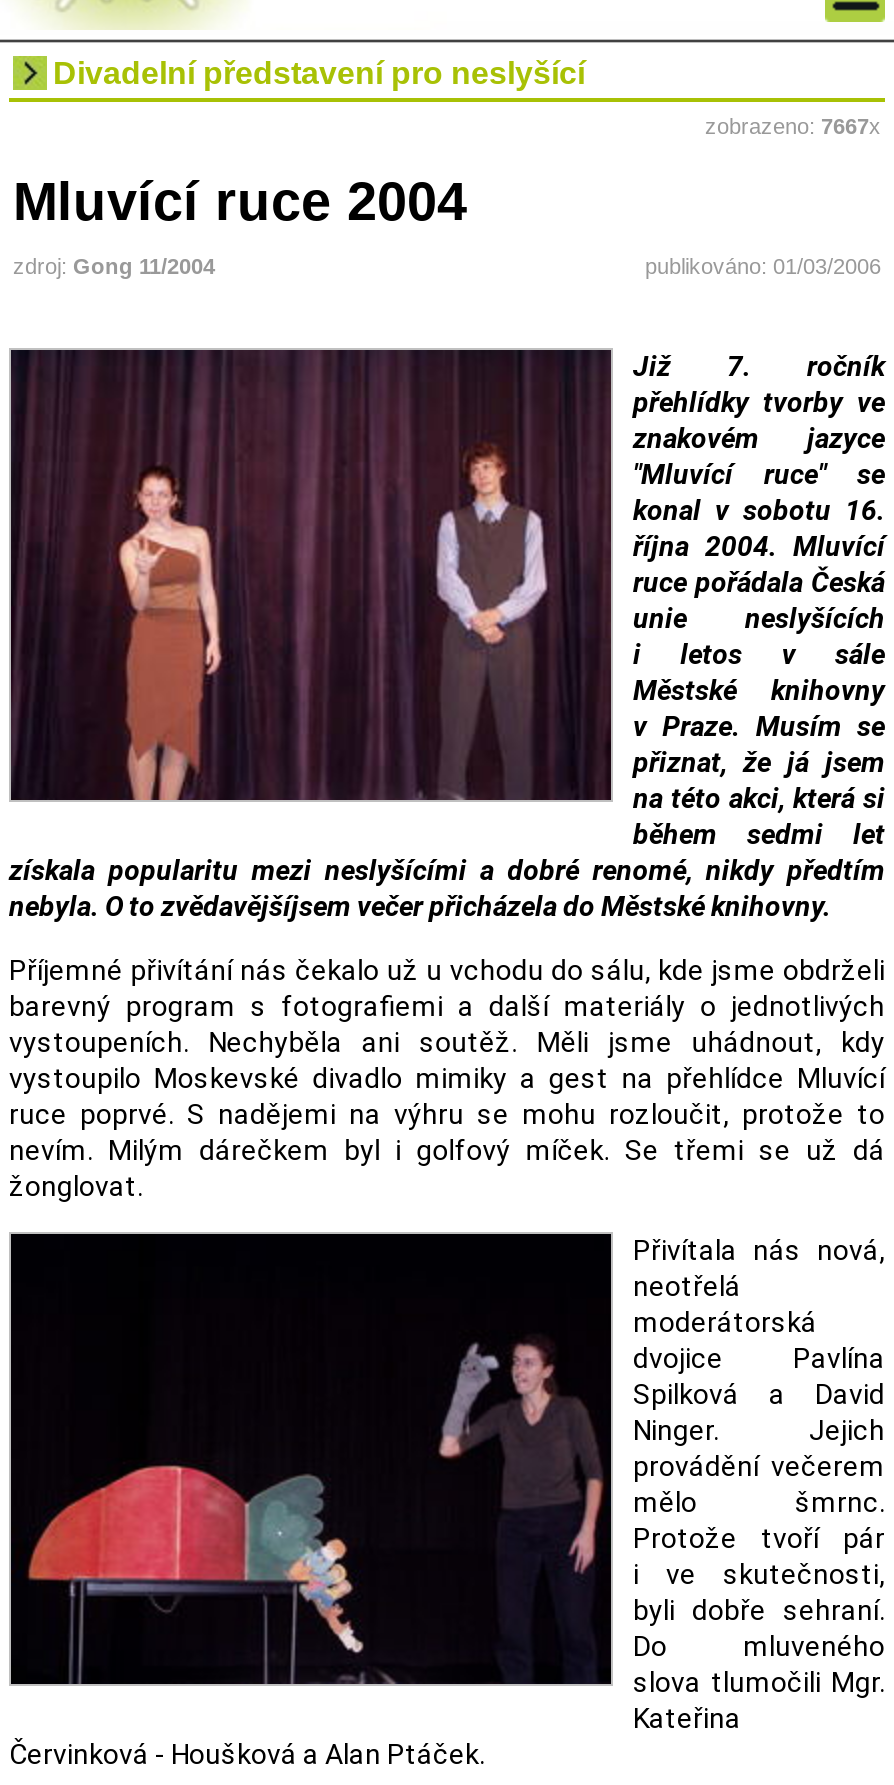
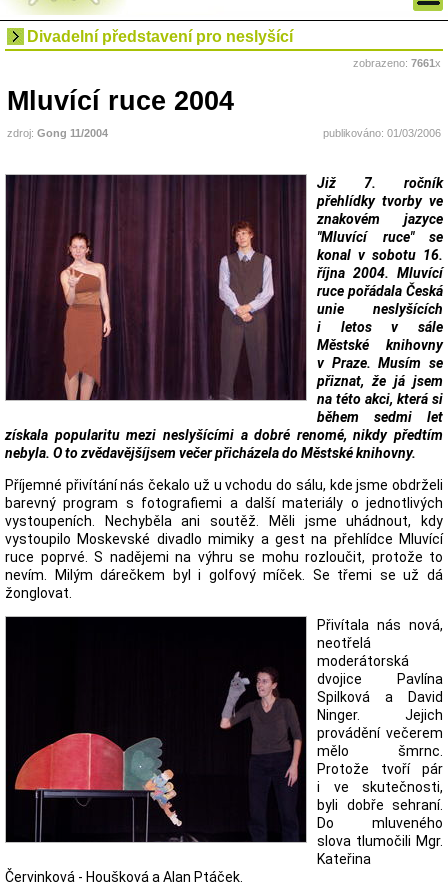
[705,114,881,138] zobrazeno: 7667x -> [353,57,441,69] zobrazeno: 7661x

